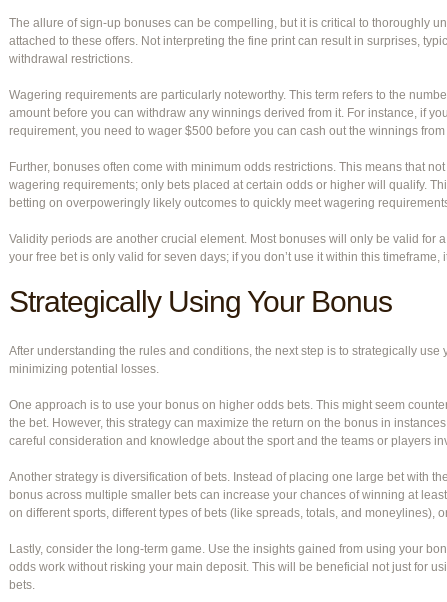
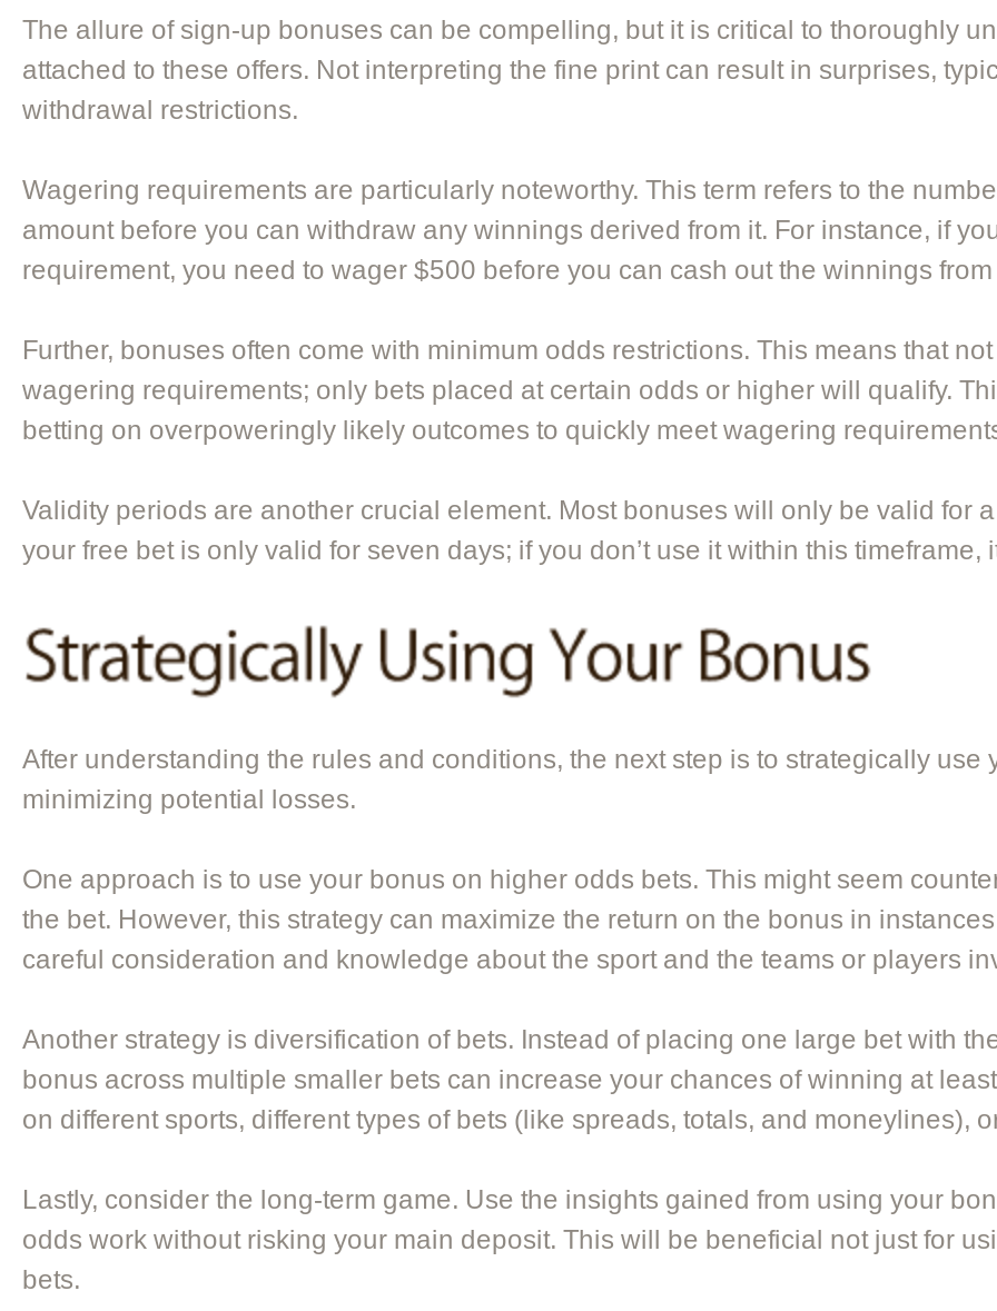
[9,284,392,317] Strategically Using Your Bonus -> none

